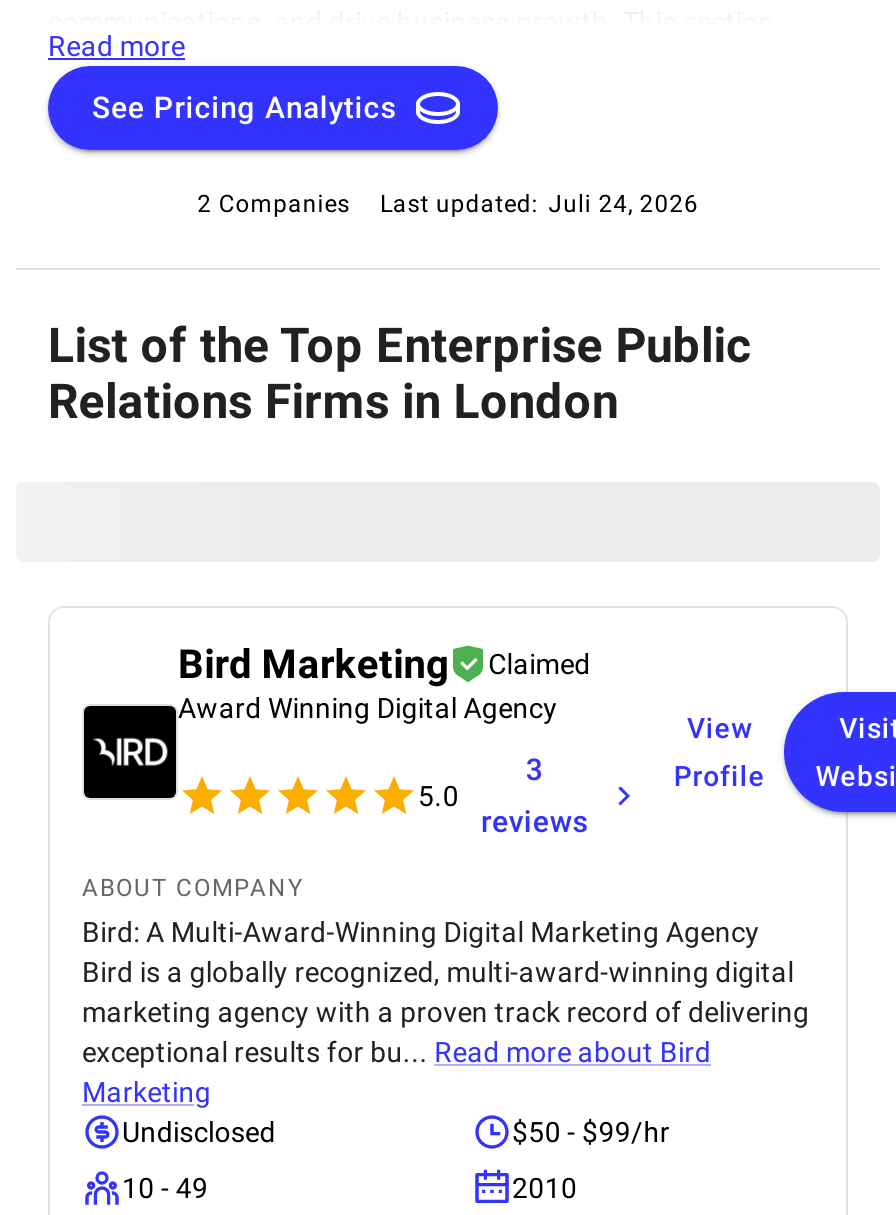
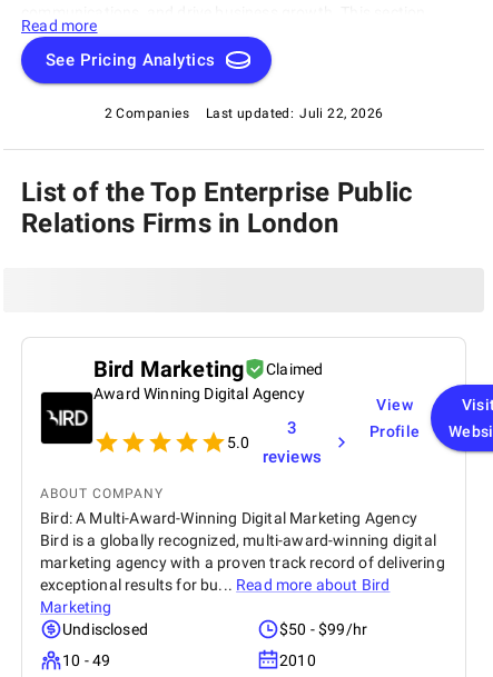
[380,190,699,218] Last updated: Juli 24, 2026 -> [206,106,383,121] Last updated: Juli 22, 2026

